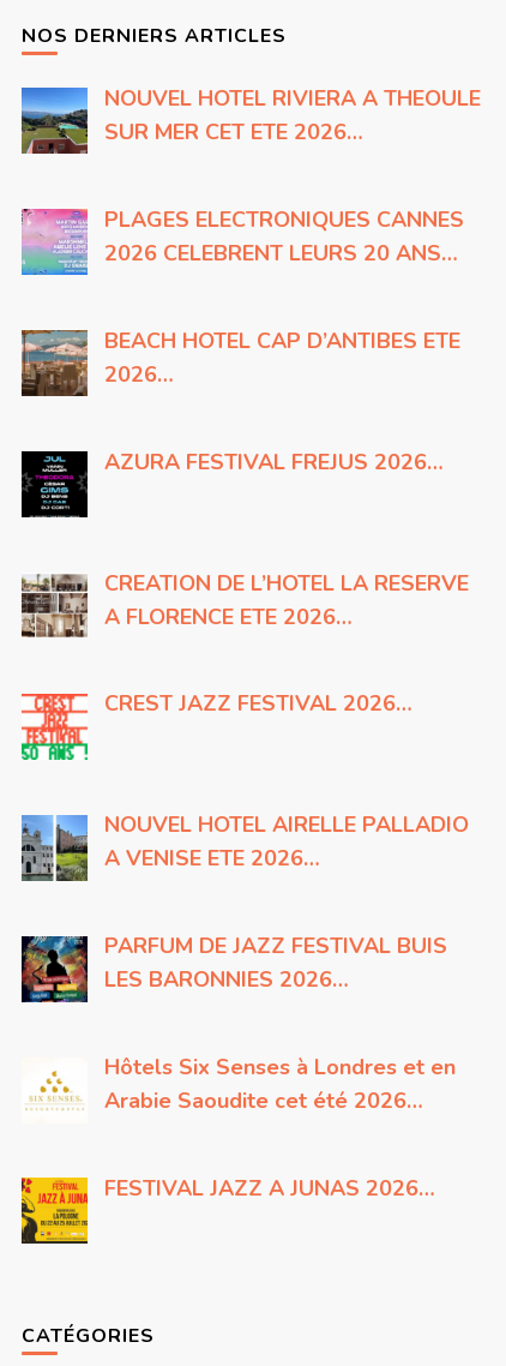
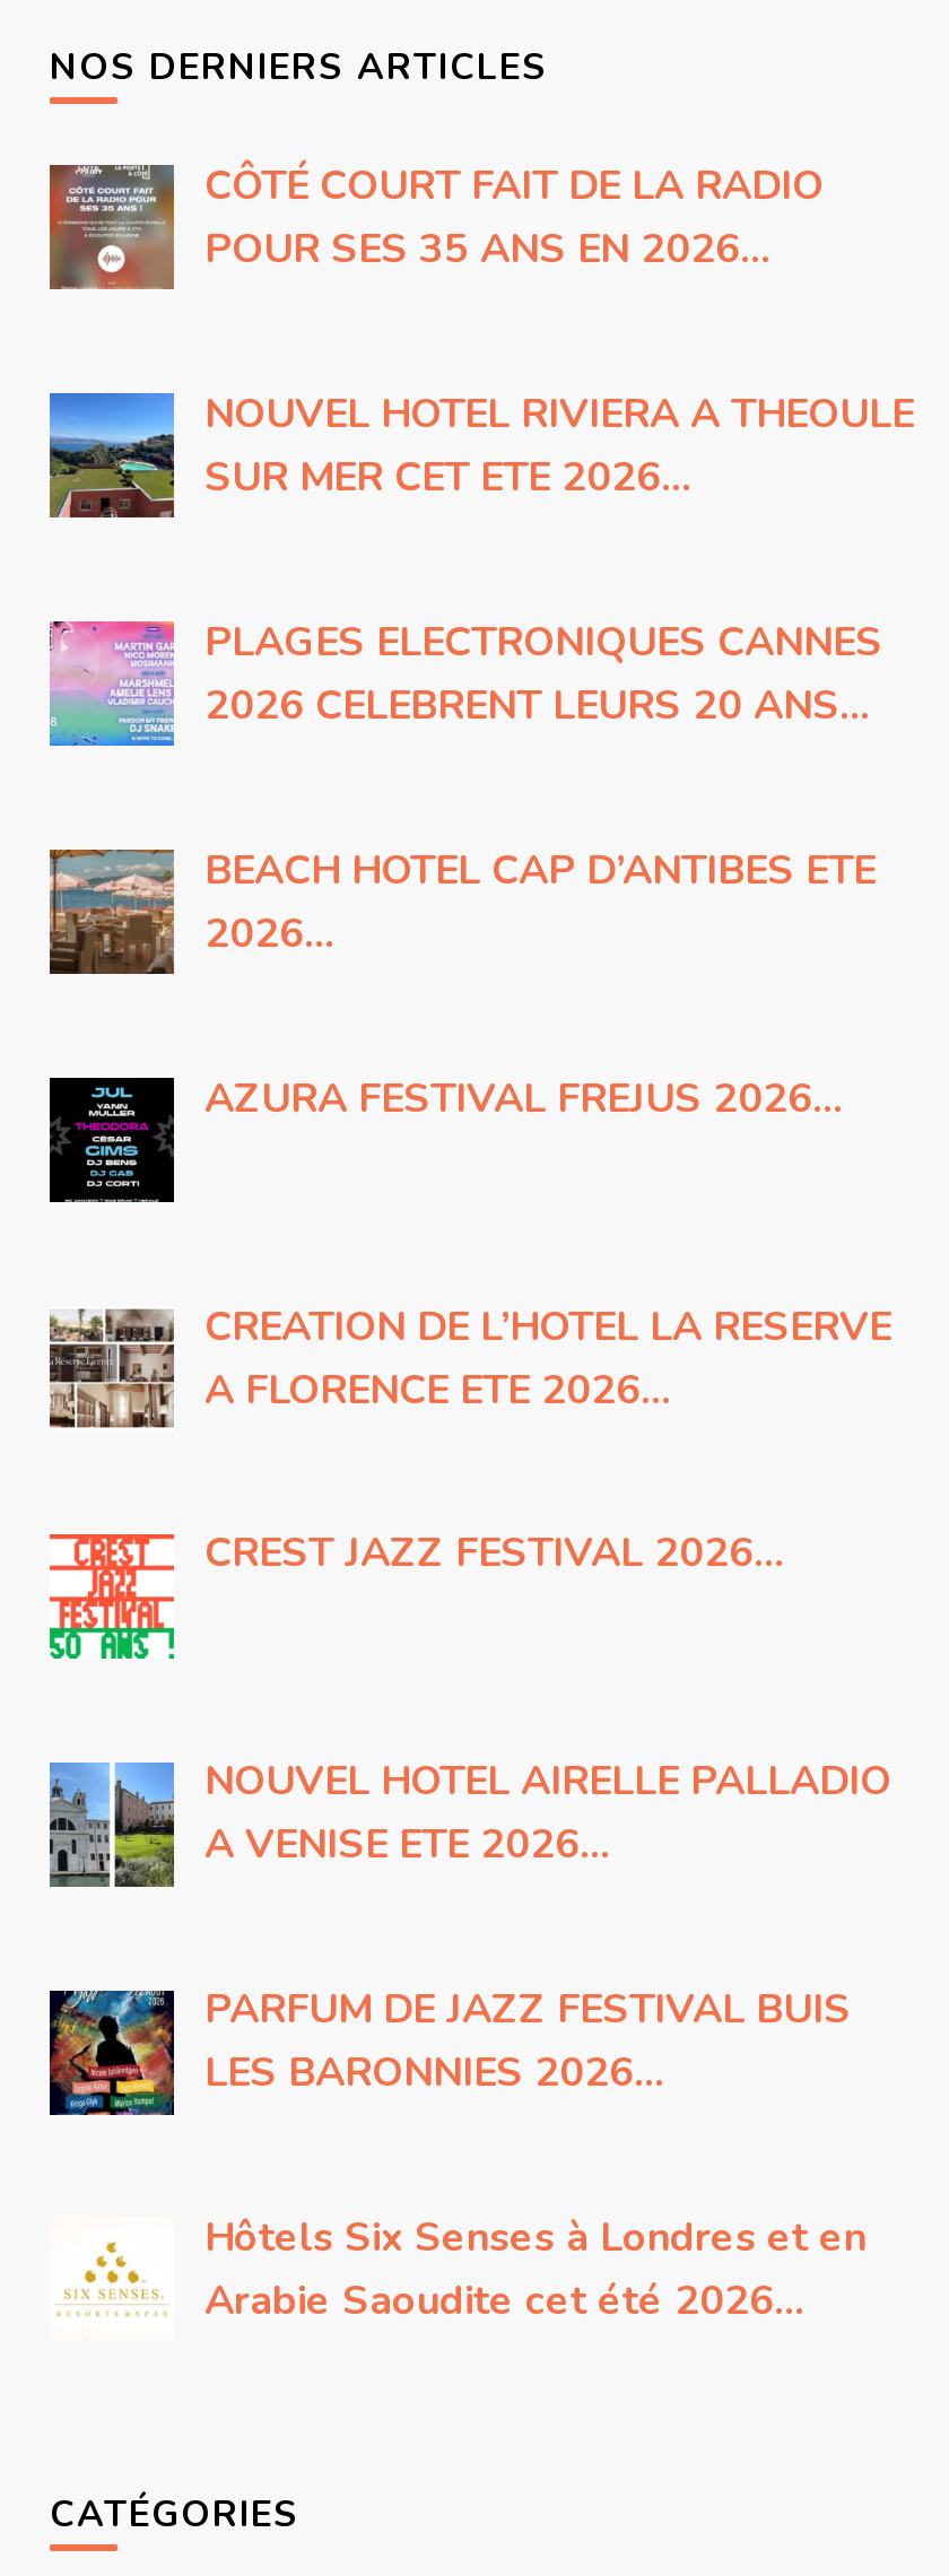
none -> [47,158,824,291] [image] | CÔTÉ COURT FAIT DE LA RADIO | POUR SES 35 ANS EN 2026…
moved [19,84,480,1115] -> [45,386,914,2327]: [image] | NOUVEL HOTEL RIVIERA A THEOULE | SUR MER CET ETE 2026… | ... | Hôtels Six Senses à Londres et en | Arabie Saoudite cet été 2026…
[20,1174,435,1245] [image] | FESTIVAL JAZZ A JUNAS 2026… -> none

